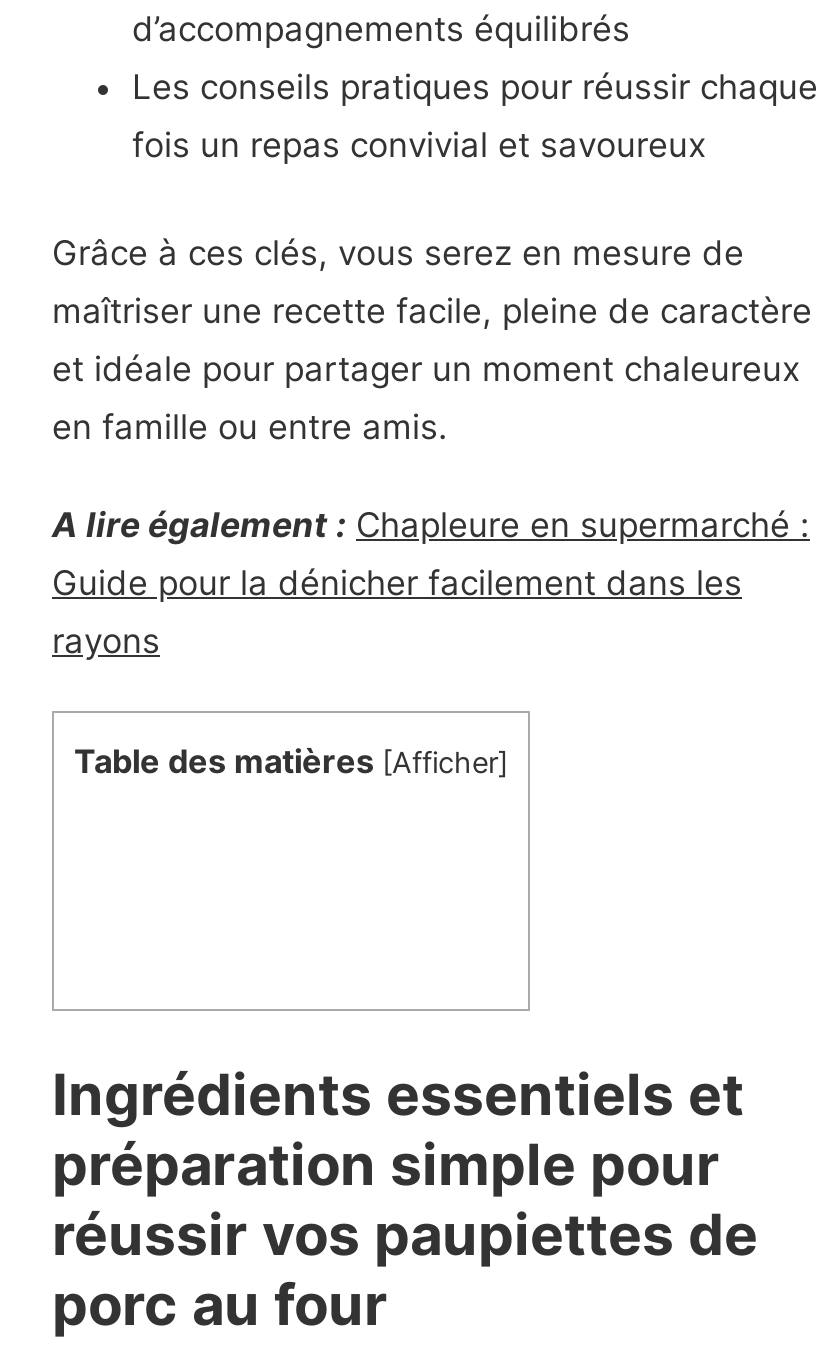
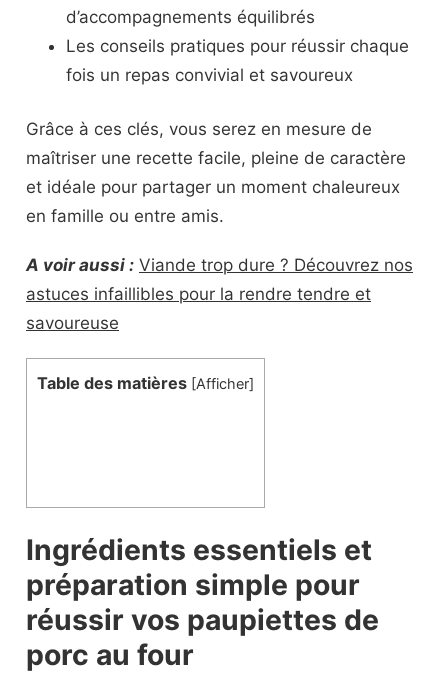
[52,505,810,661] A lire également : Chapleure en supermarché : | Guide pour la dénicher facilement dans les | rayons -> [26,255,413,333] A voir aussi : Viande trop dure ? Découvrez nos | astuces infaillibles pour la rendre tendre et | savoureuse

